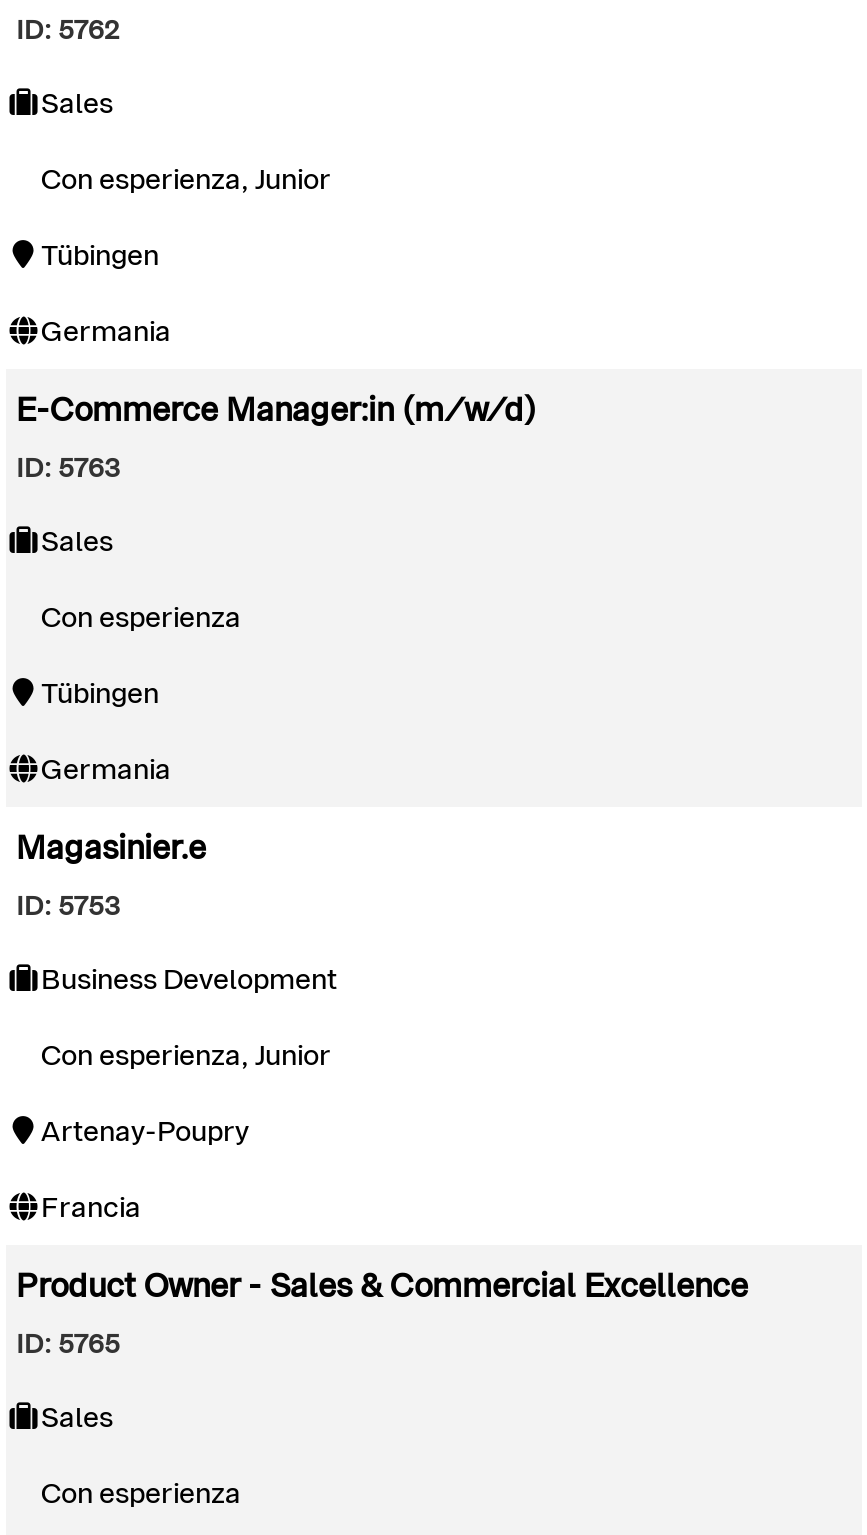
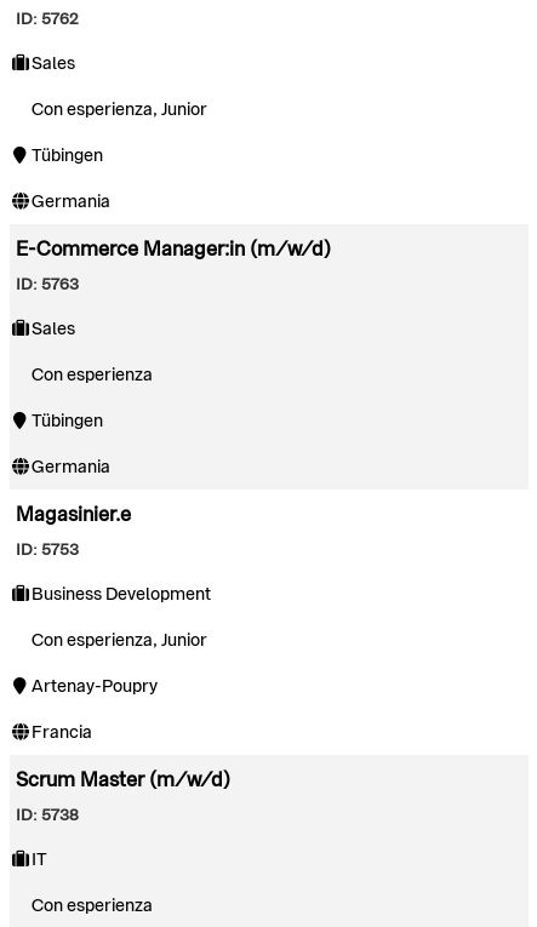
[16,1265,748,1307] Product Owner - Sales & Commercial Excellence -> [16,767,230,793] Scrum Master (m/w/d)
[16,1327,120,1361] ID: 5765 -> [16,805,79,825] ID: 5738
[41,1399,113,1435] Sales -> [31,848,47,870] IT

